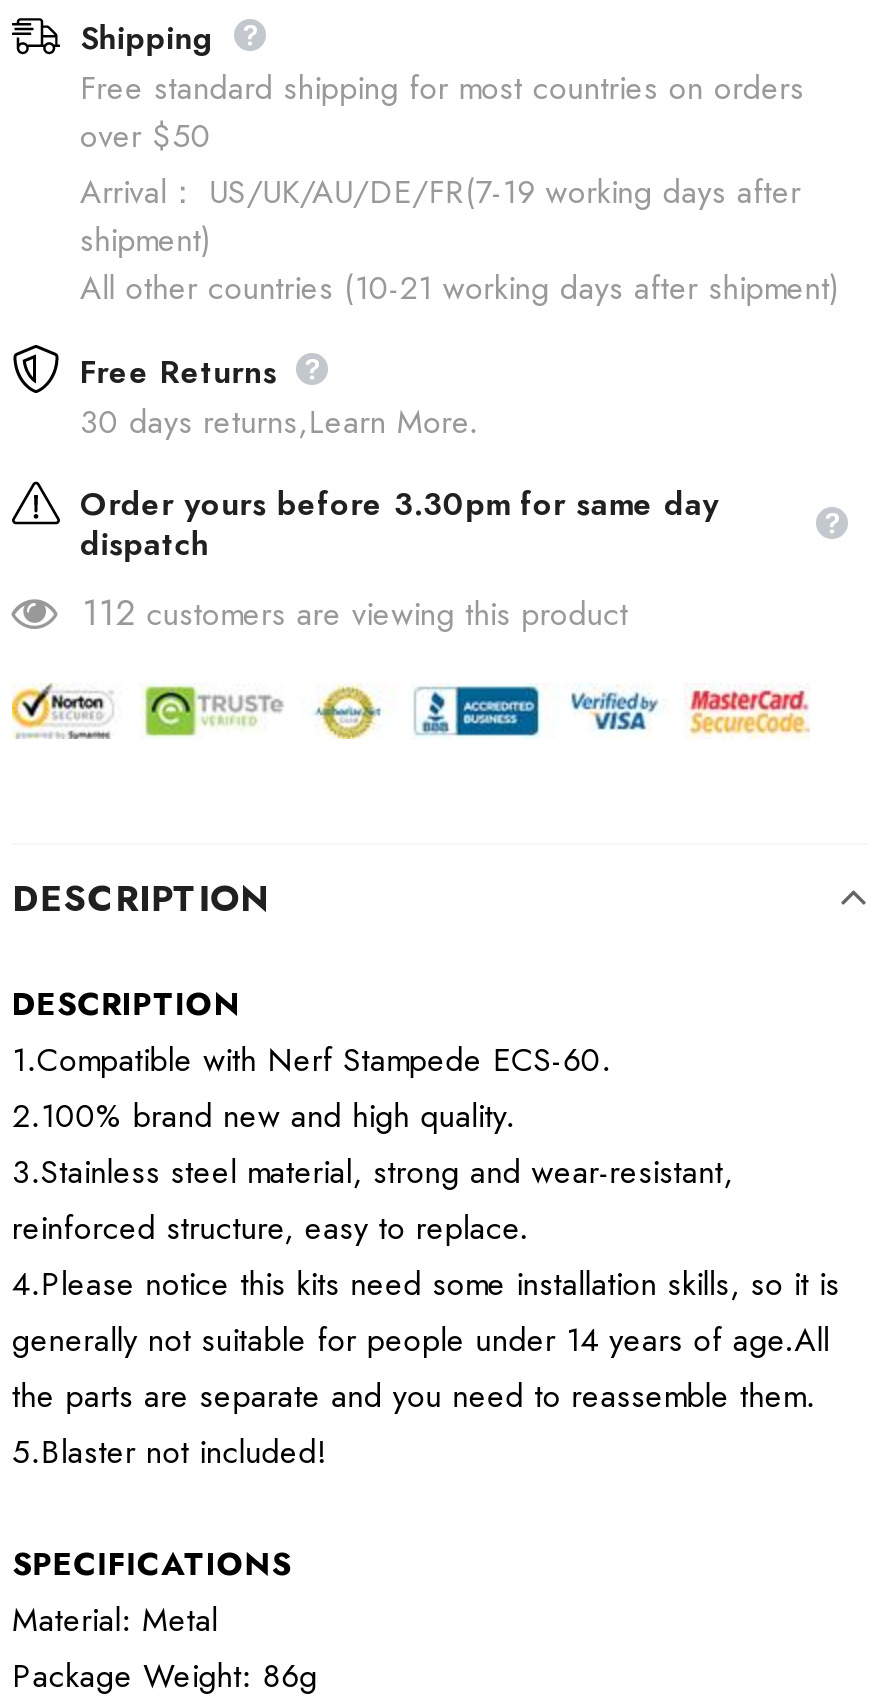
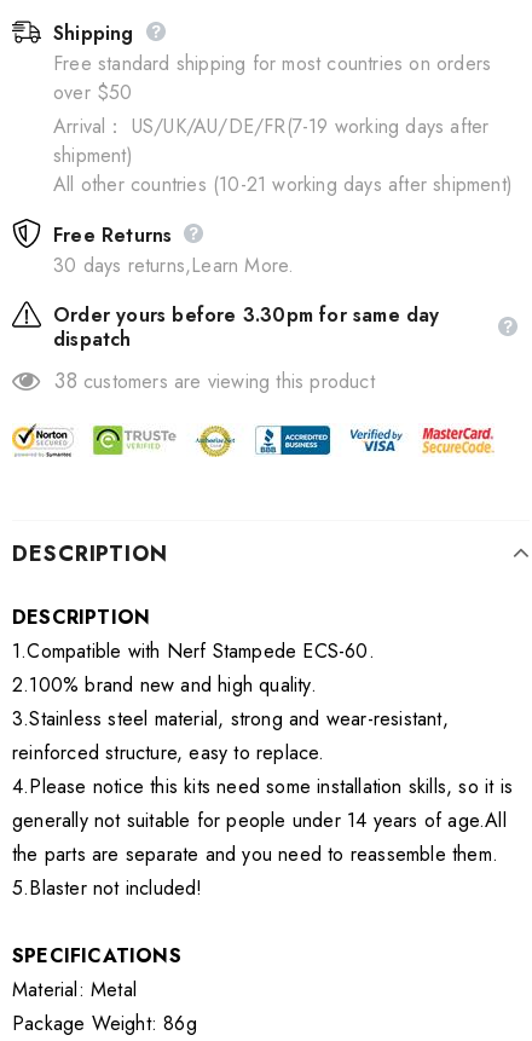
[83,587,628,639] 112 customers are viewing this product -> [55,365,375,397] 38 customers are viewing this product

